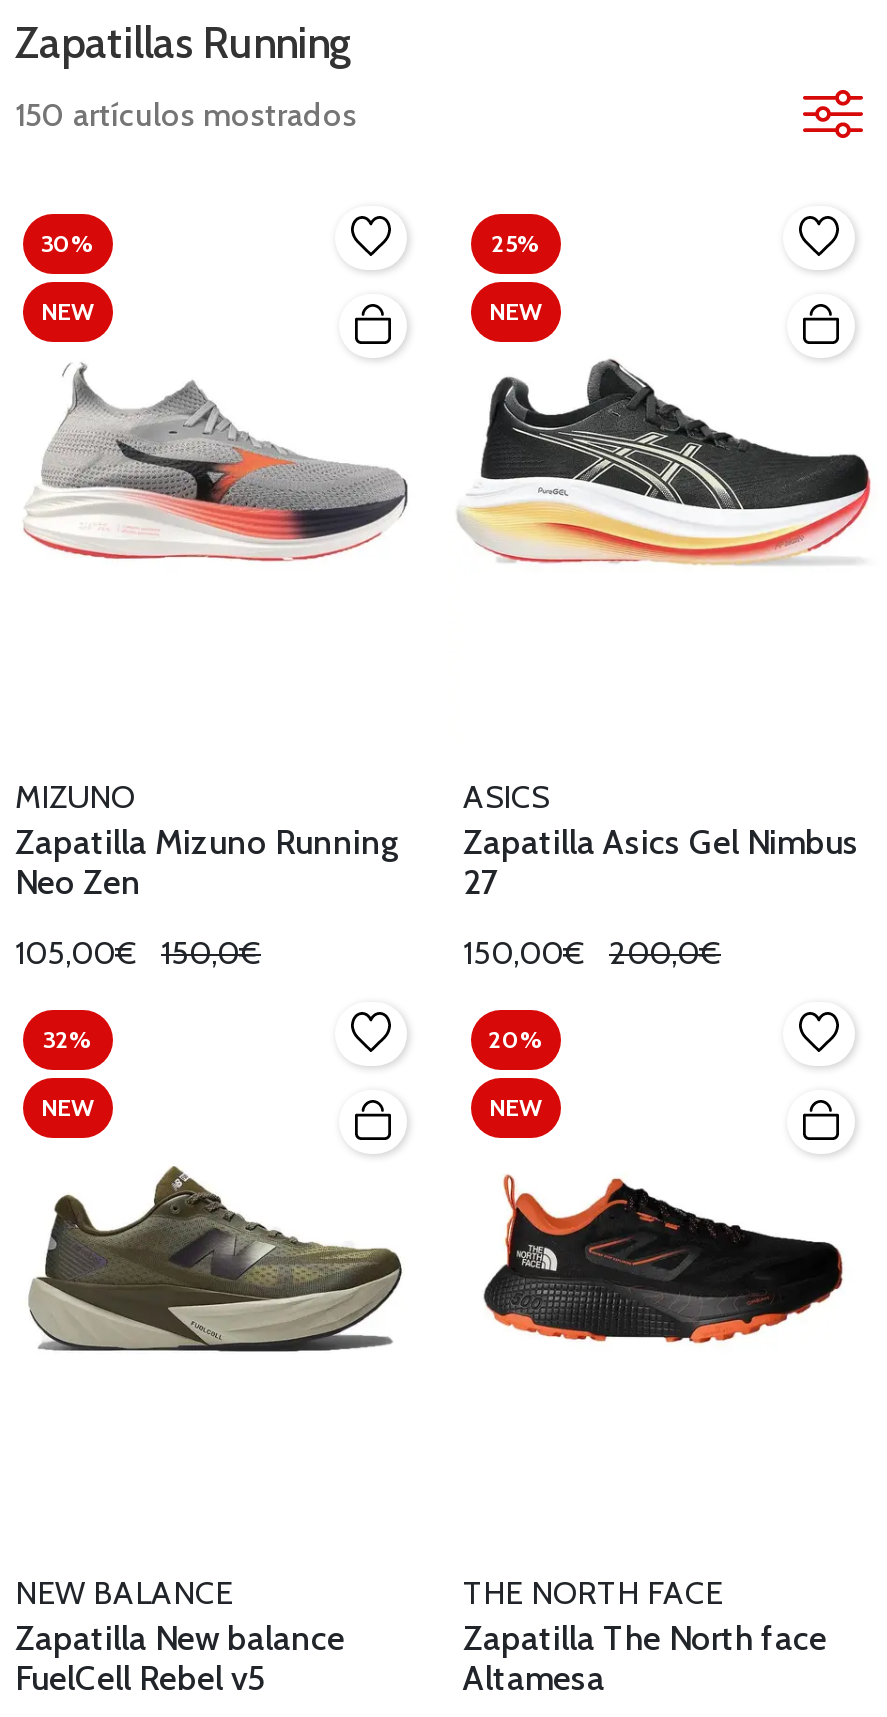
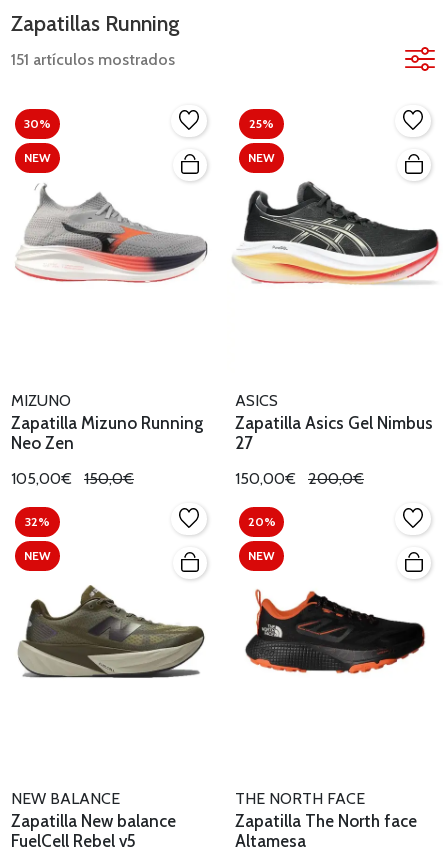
[15,97,357,135] 150 artículos mostrados -> [11,50,175,69] 151 artículos mostrados

